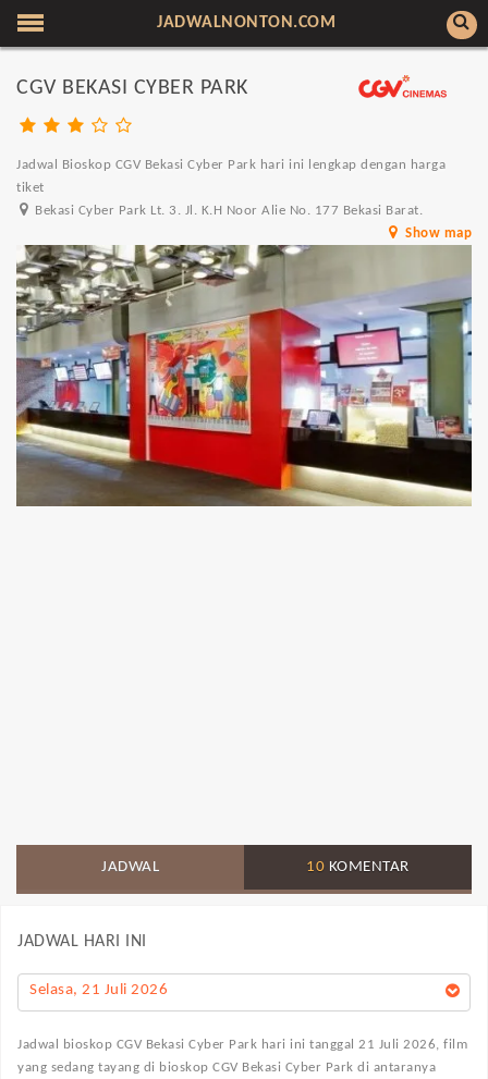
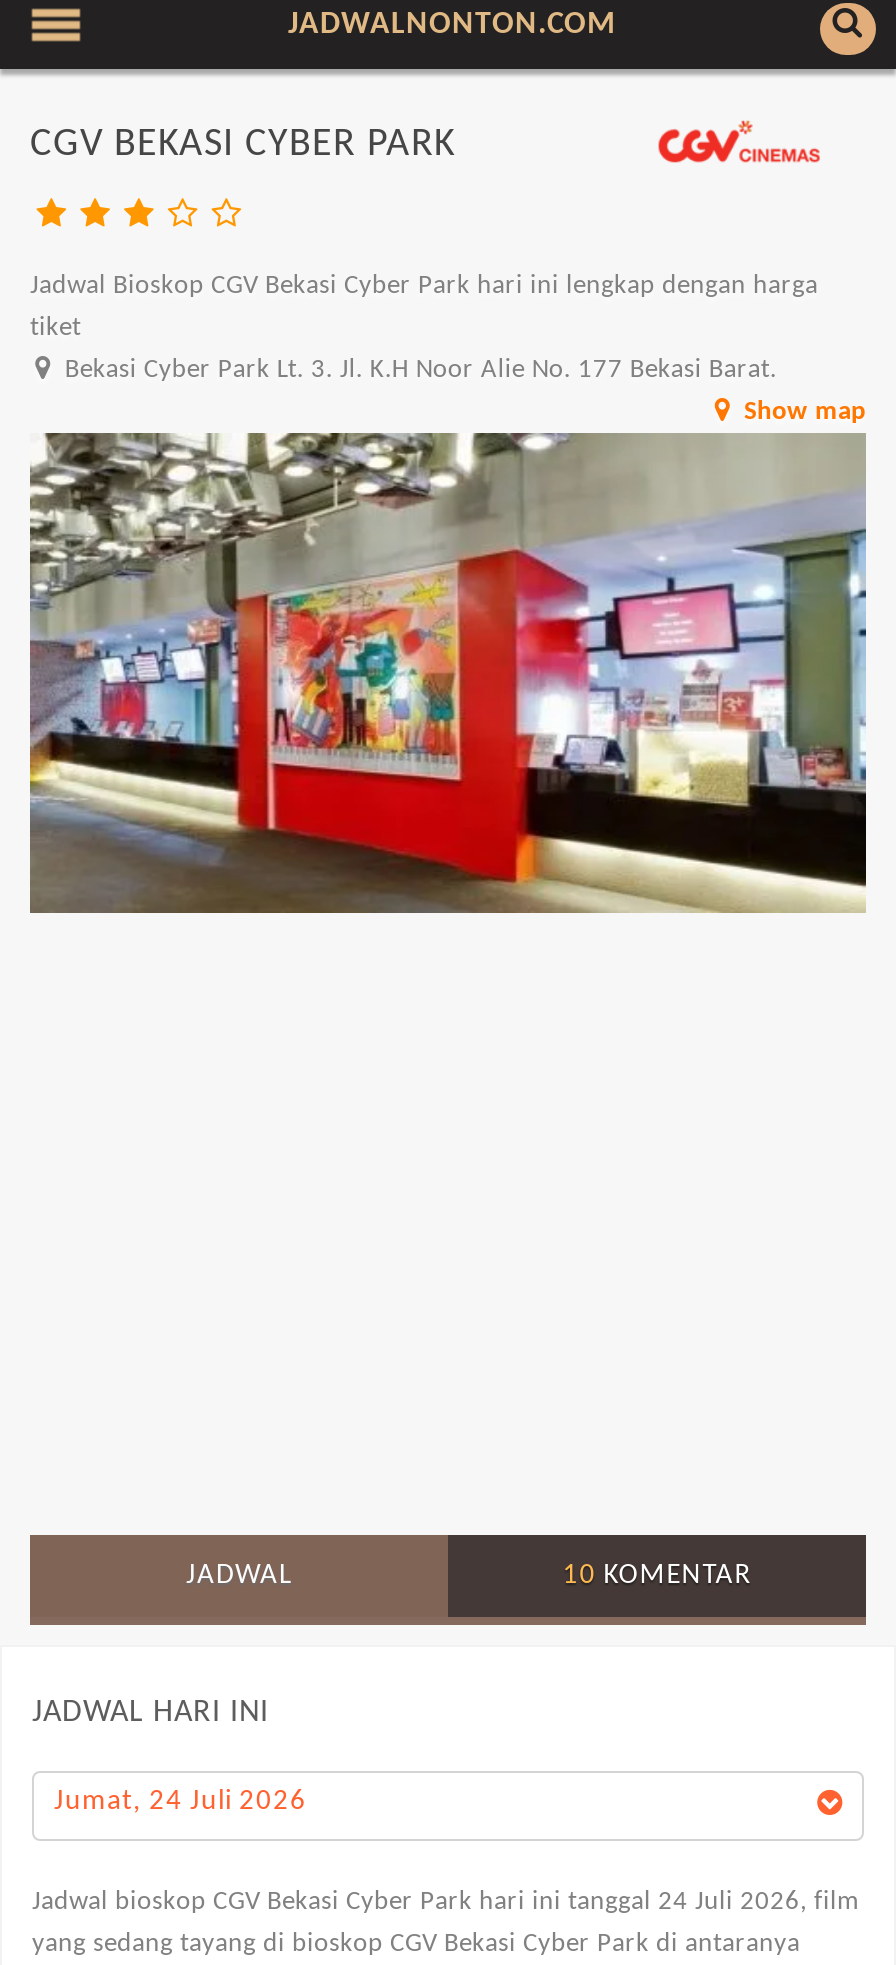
[29,982,168,998] Selasa, 21 Juli 2026 -> [54,1787,307,1817] Jumat, 24 Juli 2026
[17,1038,467,1052] Jadwal bioskop CGV Bekasi Cyber Park hari ini tanggal 21 Juli 2026, film -> [32,1889,858,1915] Jadwal bioskop CGV Bekasi Cyber Park hari ini tanggal 24 Juli 2026, film

